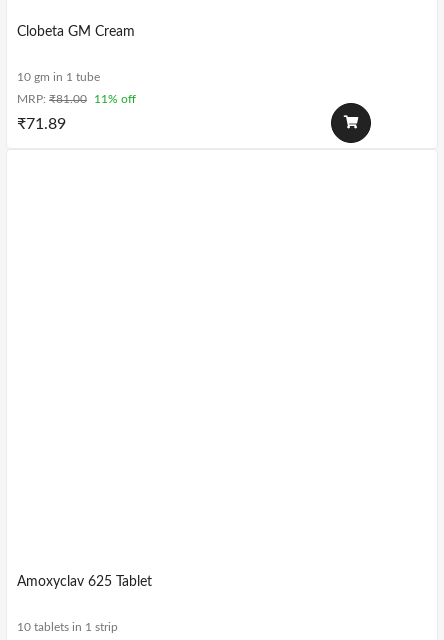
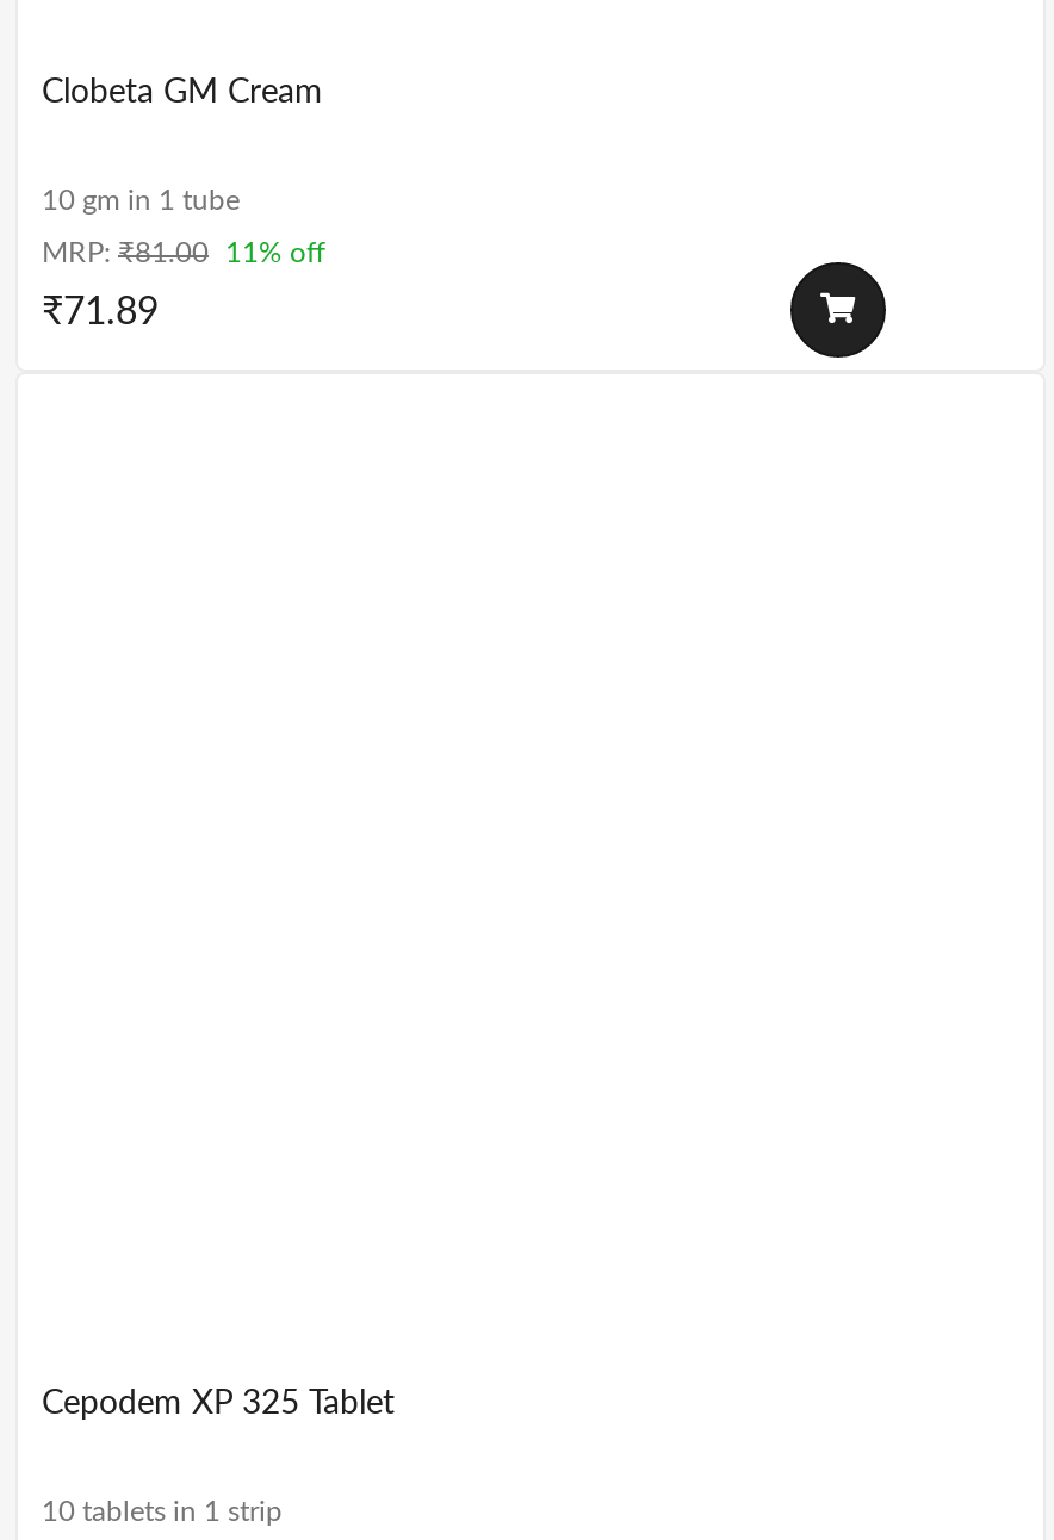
[17,575,152,589] Amoxyclav 625 Tablet -> [42,1387,395,1421] Cepodem XP 325 Tablet

